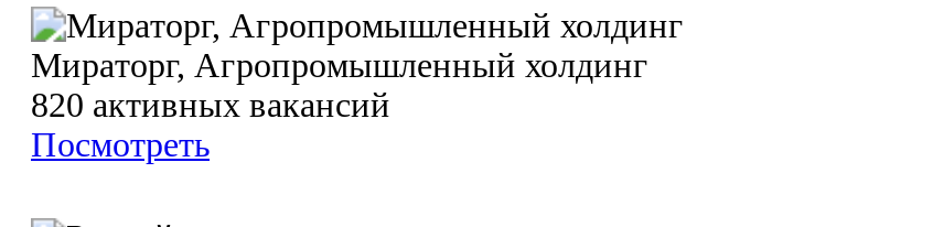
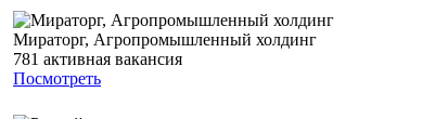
[31,87,390,124] 820 активных вакансий -> [13,50,182,68] 781 активная вакансия

